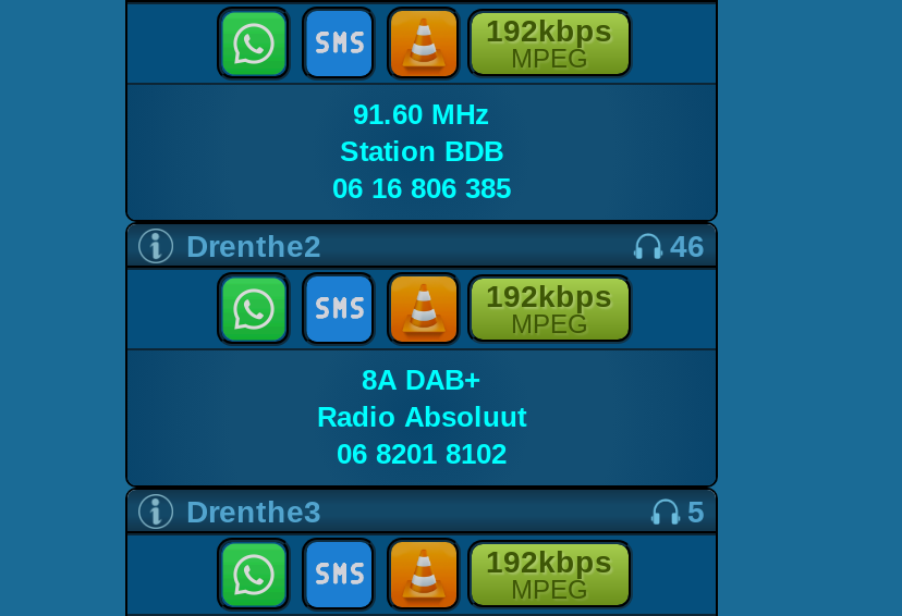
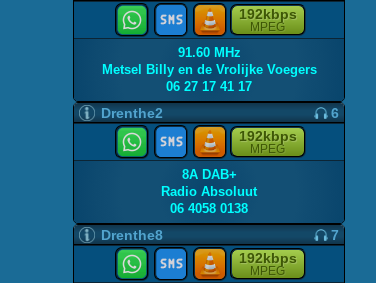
[332,134,511,204] Station BDB | 06 16 806 385 -> [101,61,316,93] Metsel Billy en de Vrolijke Voegers | 06 27 17 41 17
[670,227,705,262] 46 -> [331,104,339,120] 6
[337,436,507,469] 06 8201 8102 -> [170,200,248,215] 06 4058 0138
[186,493,705,528] Drenthe3 | 5 -> [101,226,339,242] Drenthe8 | 7

